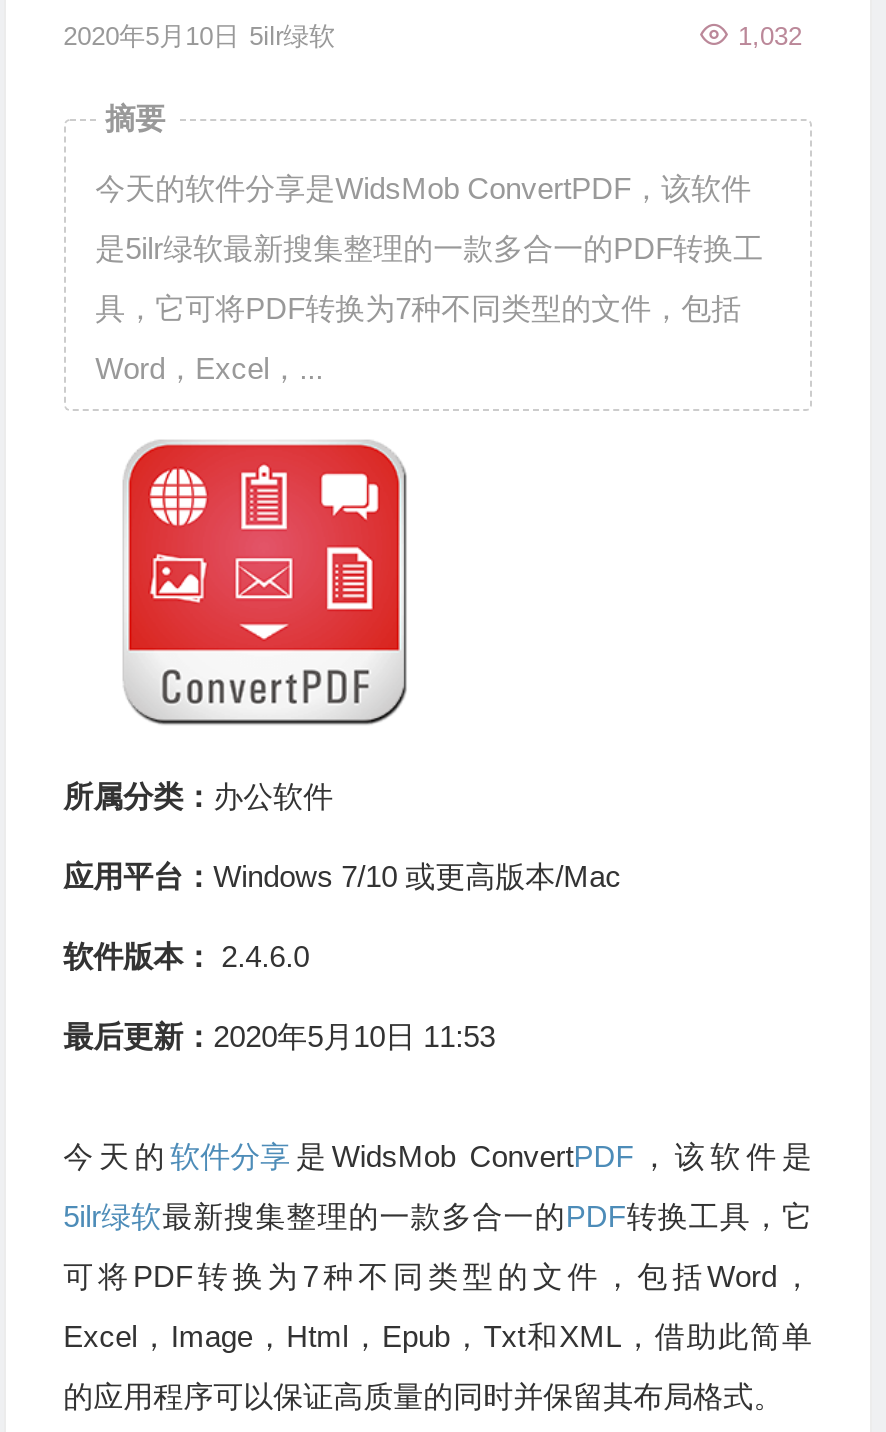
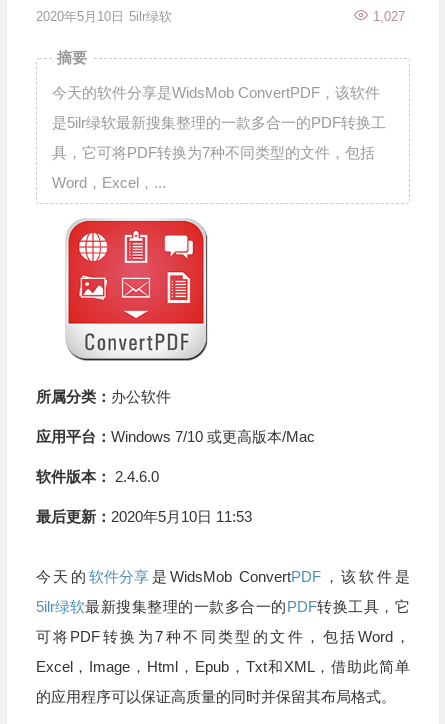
[738,21,802,51] 1,032 -> [373,9,405,24] 1,027

